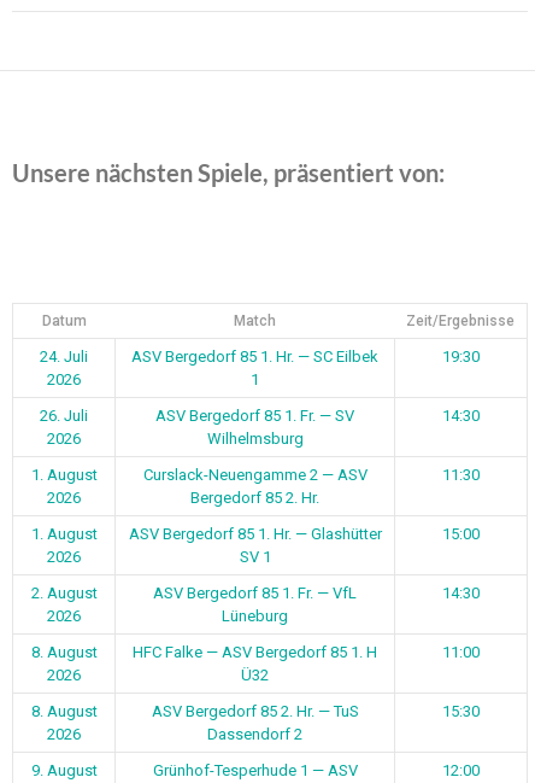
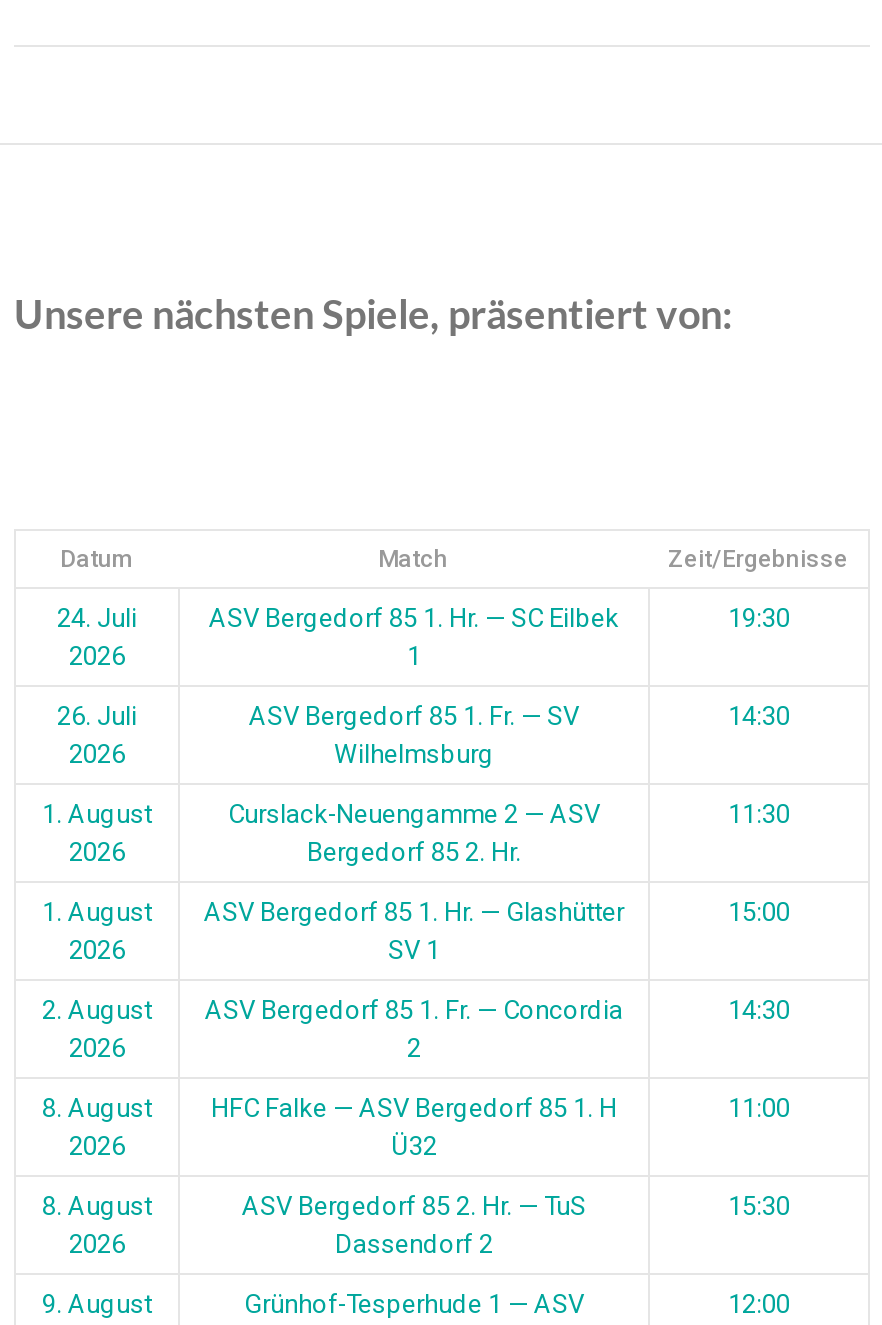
[153,584,357,625] ASV Bergedorf 85 1. Fr. — VfL | Lüneburg -> [205,995,623,1063] ASV Bergedorf 85 1. Fr. — Concordia | 2

